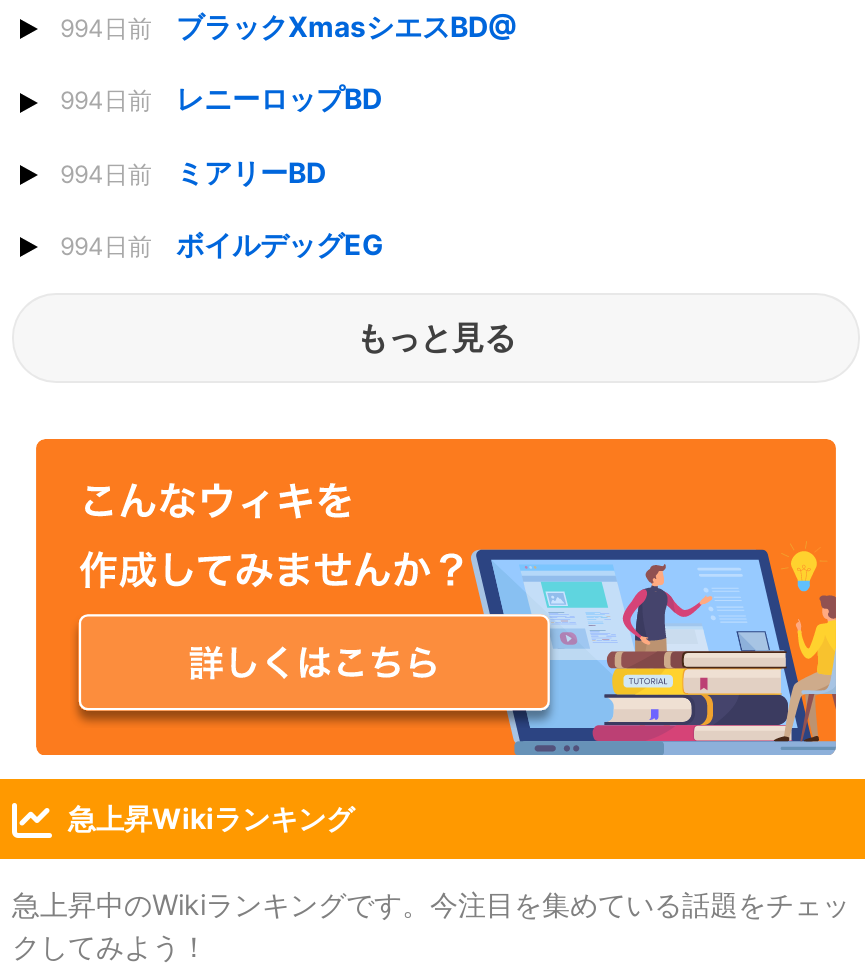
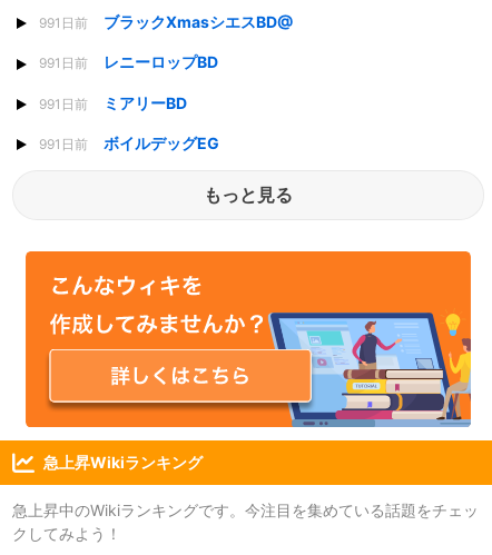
[60,9,516,43] 994日前 ブラックXmasシエスBD@ -> [39,12,293,31] 991日前 ブラックXmasシエスBD@
[60,82,382,116] 994日前 レニーロップBD -> [39,53,218,72] 991日前 レニーロップBD
[60,154,326,188] 994日前 ミアリーBD -> [39,93,187,112] 991日前 ミアリーBD
[60,226,384,260] 994日前 ボイルデッグEG -> [39,133,219,152] 991日前 ボイルデッグEG

